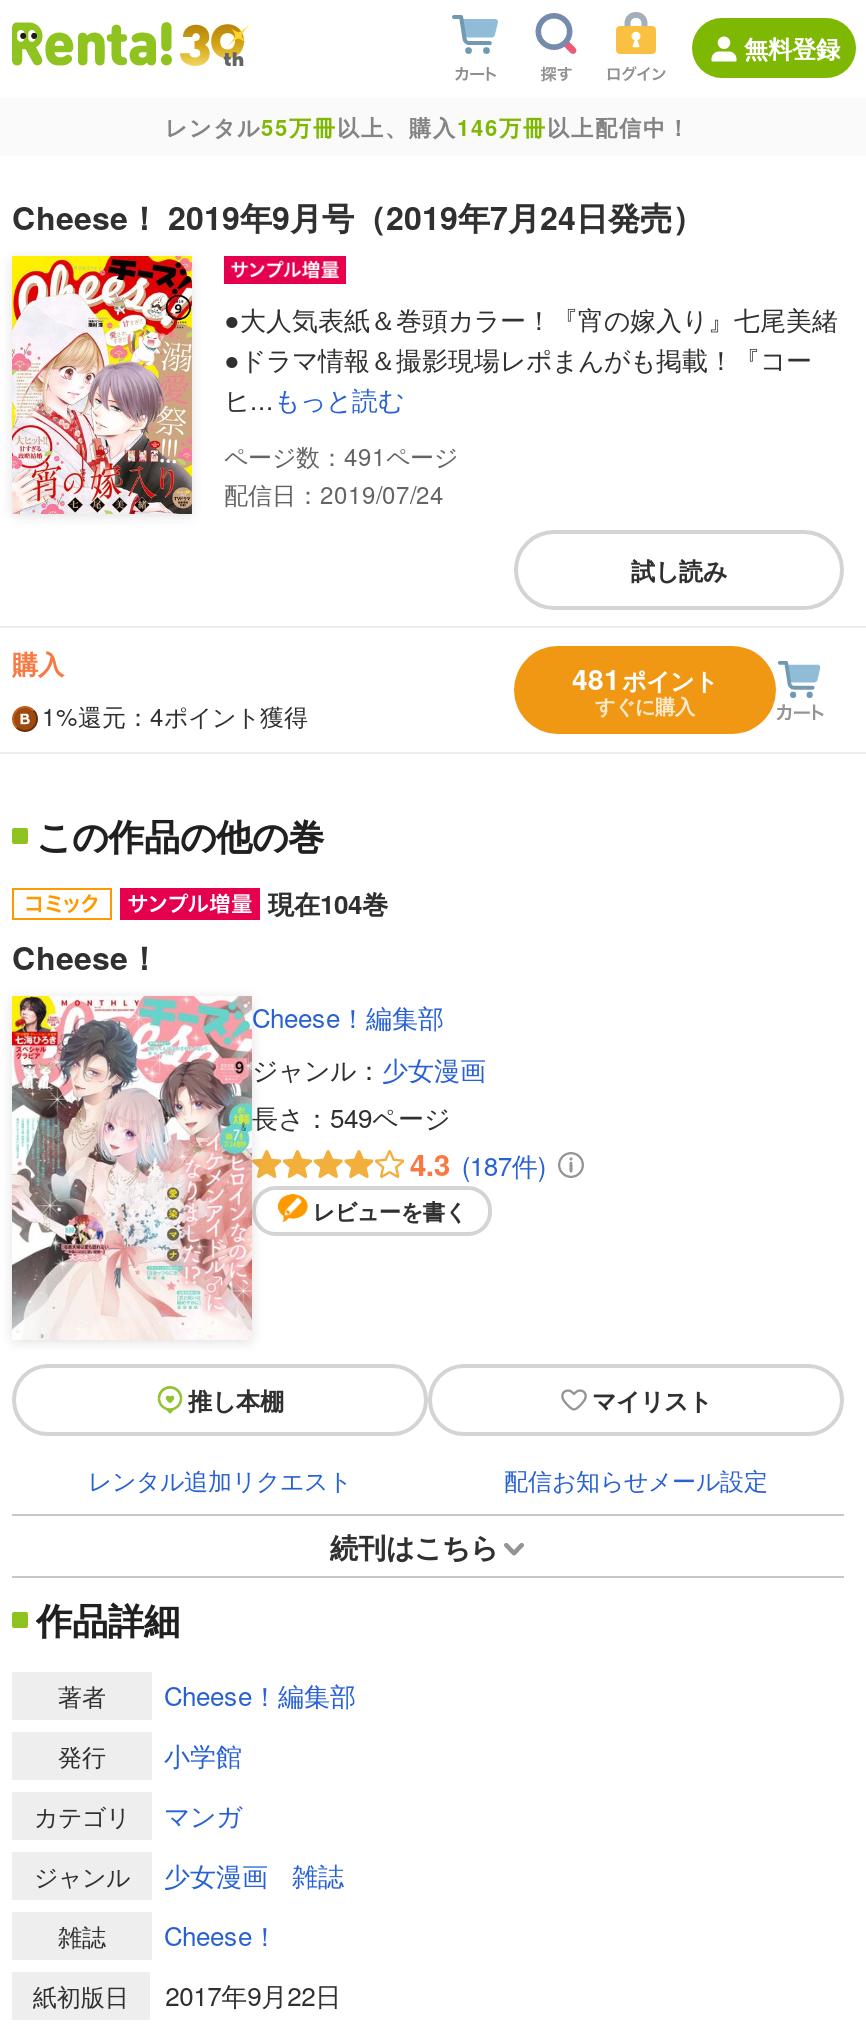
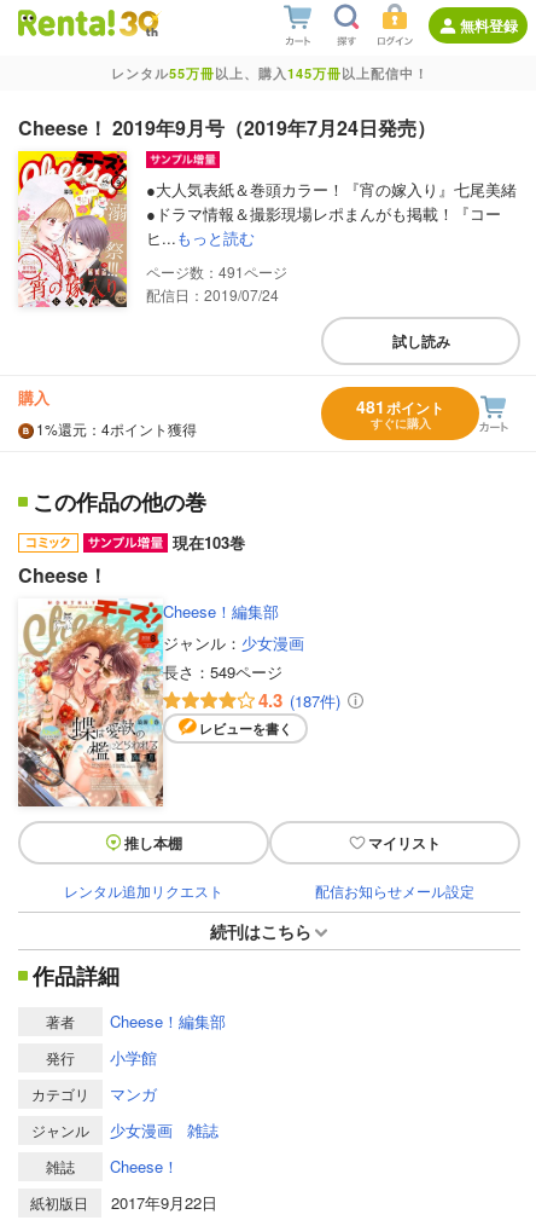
[165,112,691,142] レンタル55万冊以上、購入146万冊以上配信中！ -> [110,64,428,82] レンタル55万冊以上、購入145万冊以上配信中！
[268,884,388,922] 現在104巻 -> [173,531,245,554] 現在103巻
[10,994,252,1340] [image] -> [17,598,164,808] [image]

